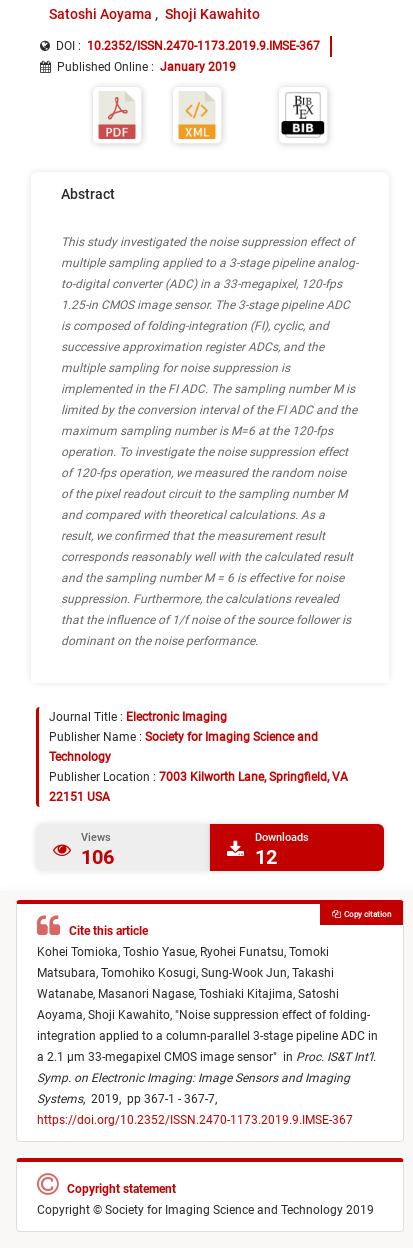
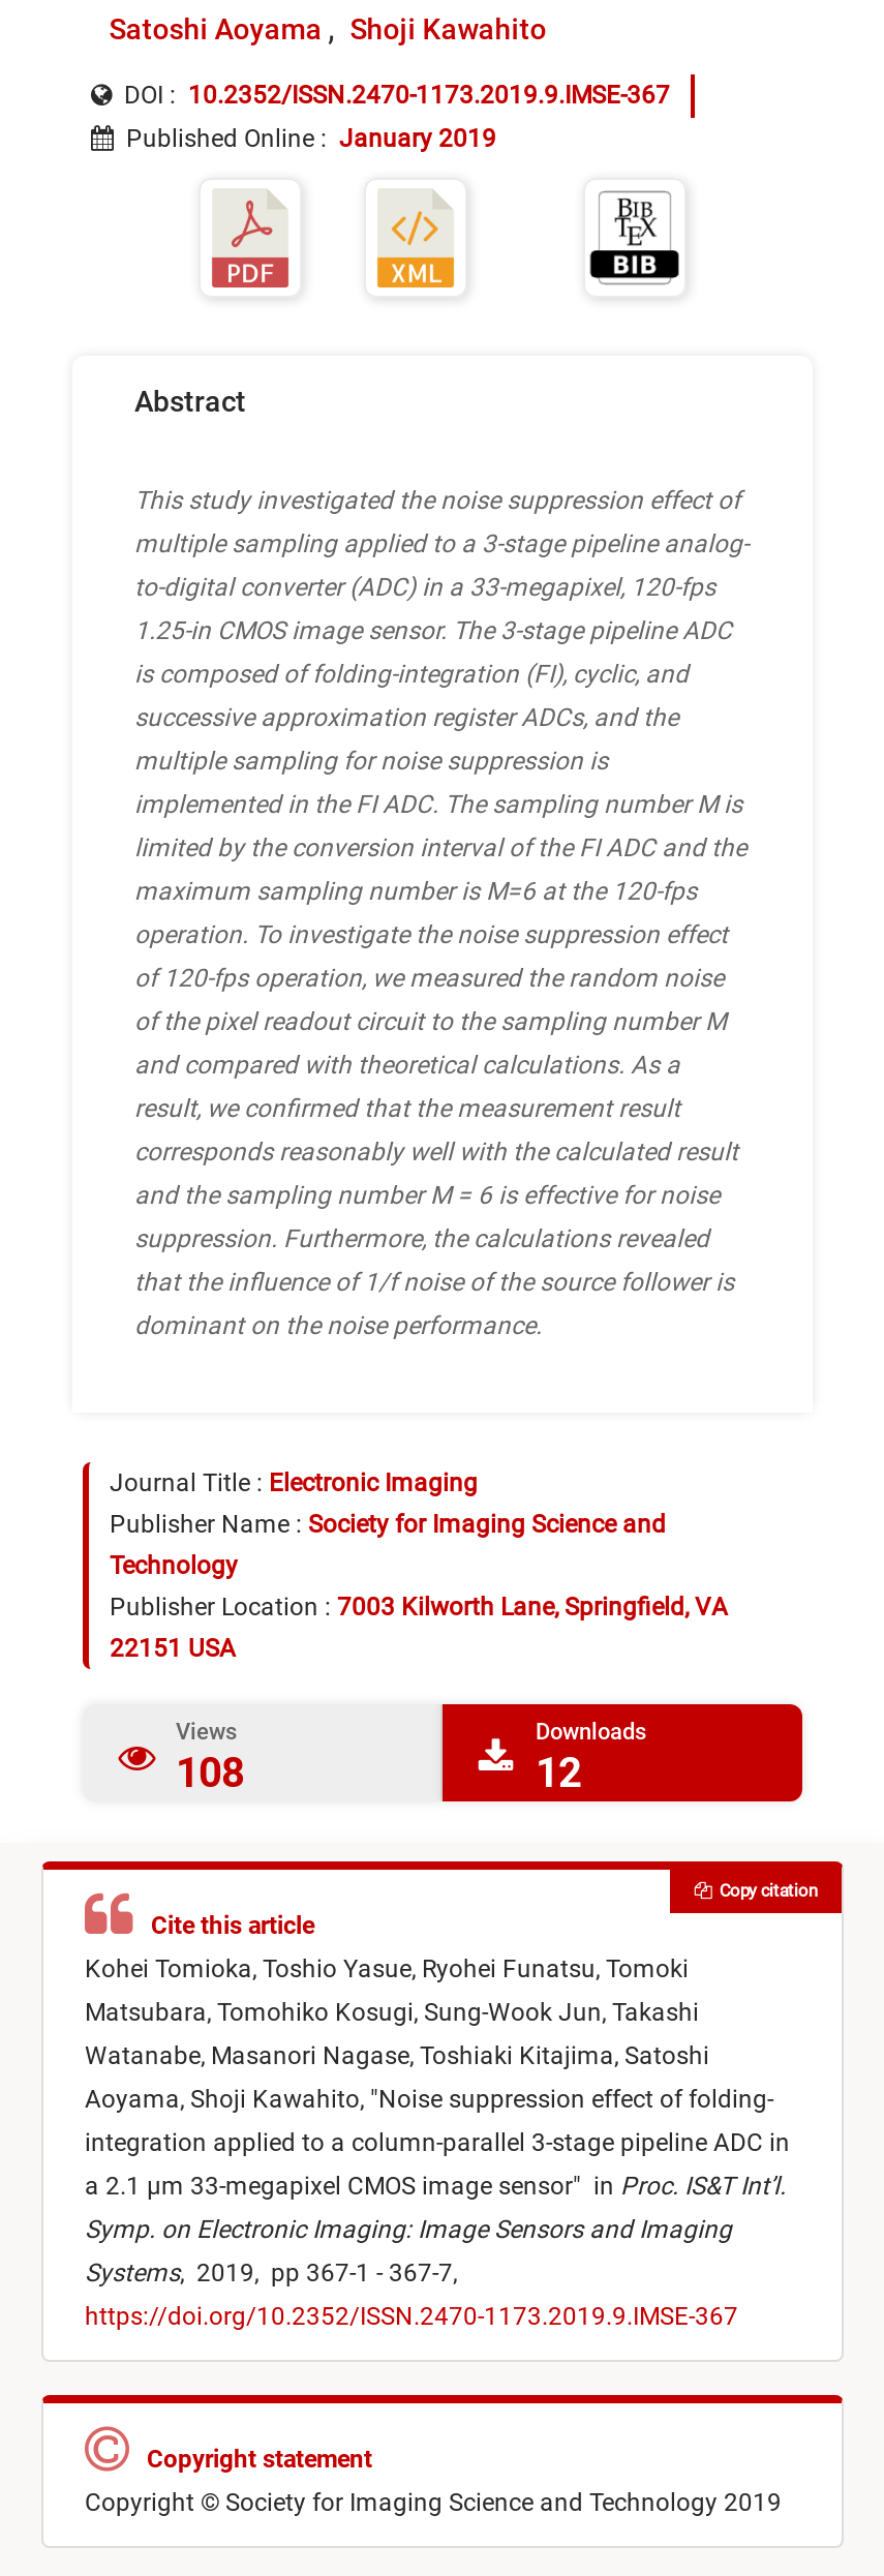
[81,845,114,869] 106 -> [176,1748,244,1797] 108

